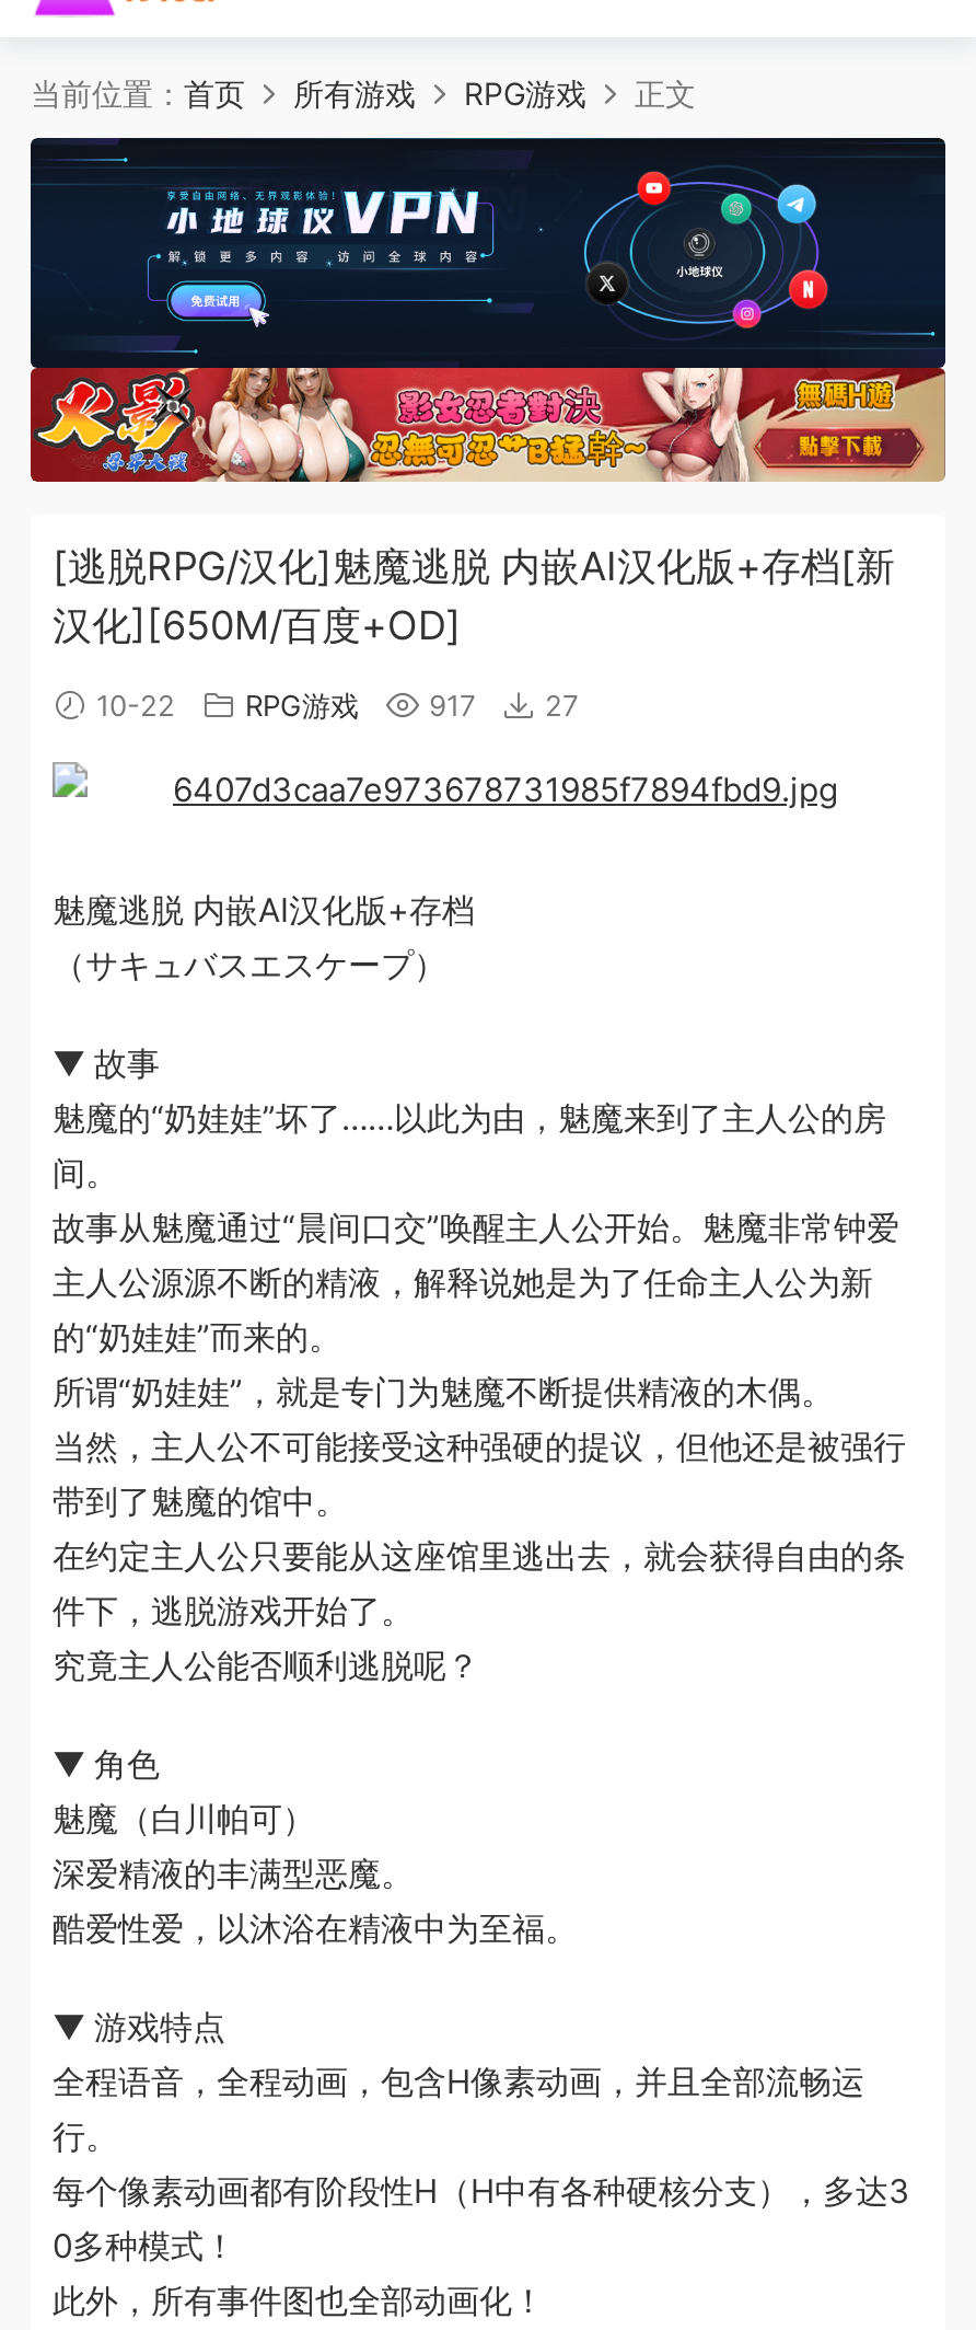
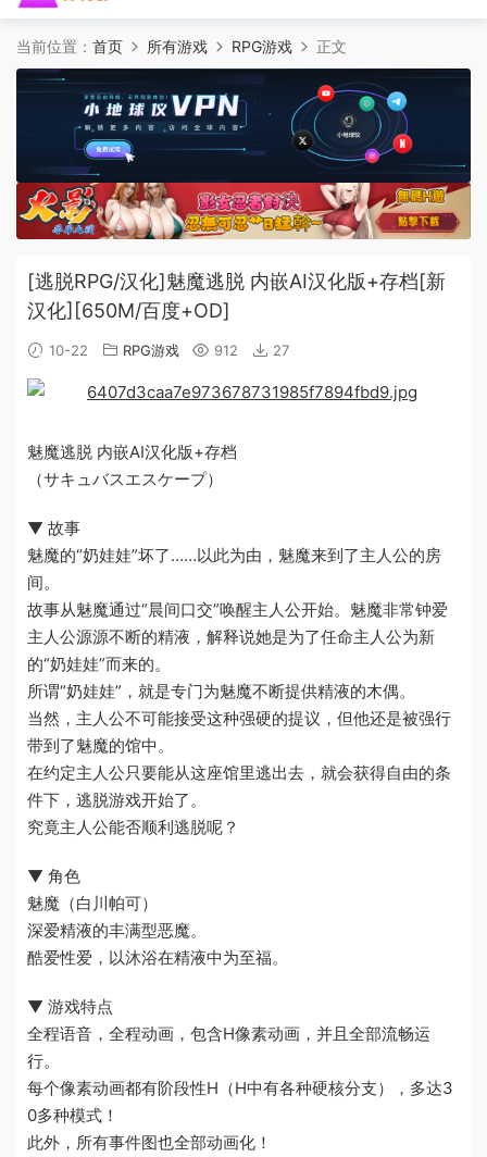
[88,687,578,722] 10-22 RPG游戏 917 27 -> [45,341,289,359] 10-22 RPG游戏 912 27

